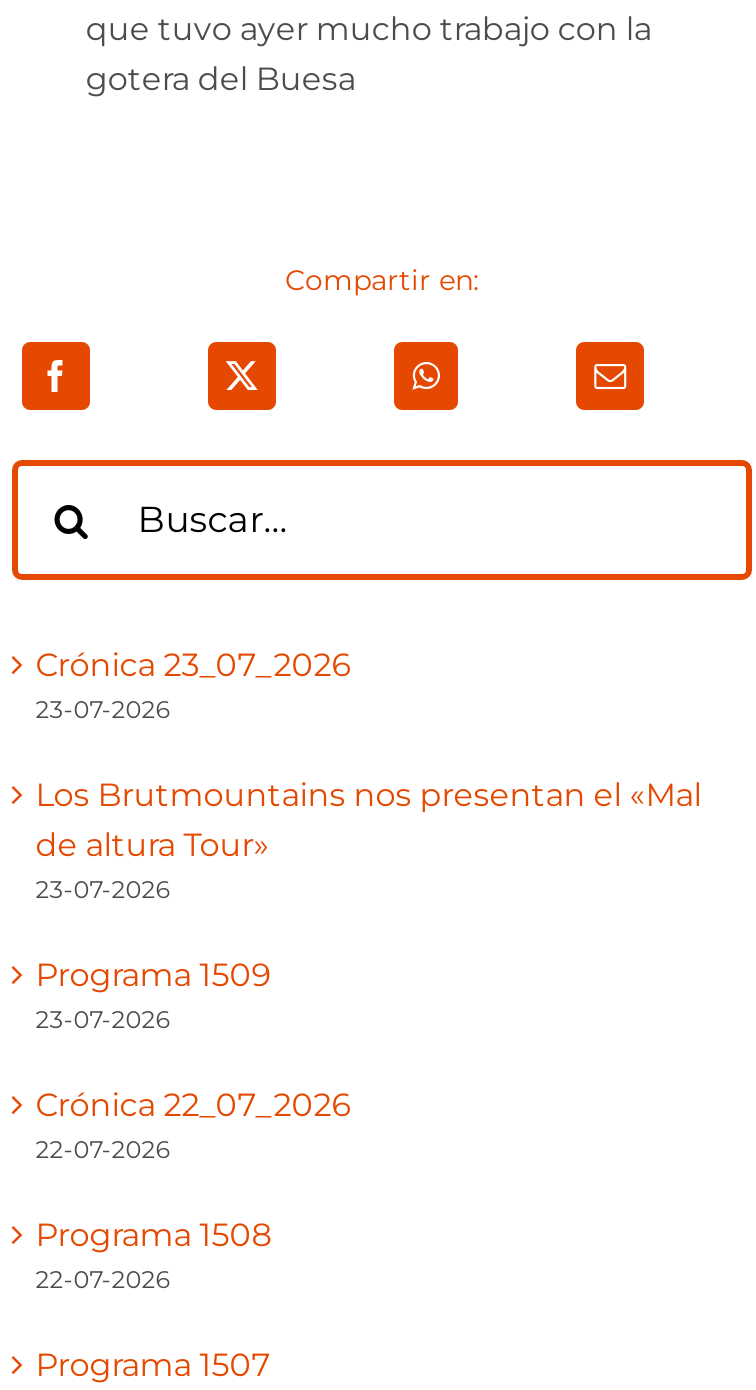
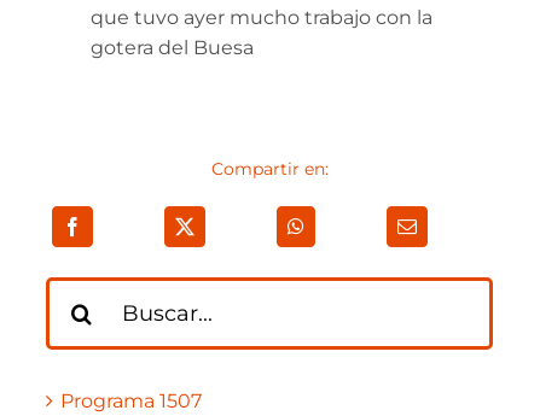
[36,647,702,1295] Crónica 23_07_2026 | 23-07-2026 | Los Brutmountains nos presentan el «Mal | de altura Tour» | 23-07-2026 | Programa 1509 | 23-07-2026 | Crónica 22_07_2026 | 22-07-2026 | Programa 1508 | 22-07-2026 -> none

